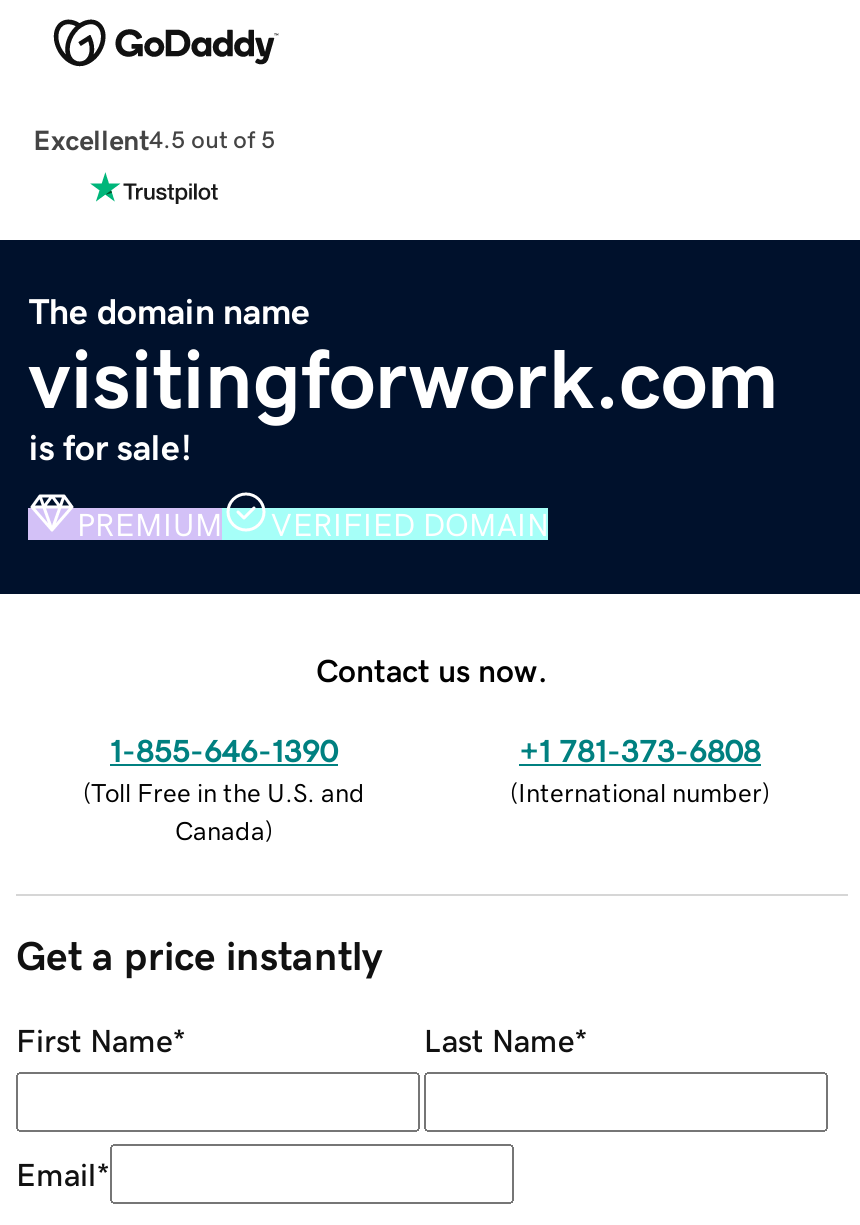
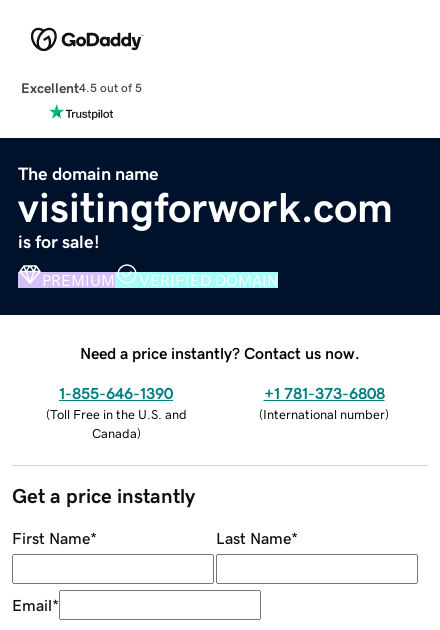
[316,653,548,685] Contact us now. -> [80,345,360,361] Need a price instantly? Contact us now.

